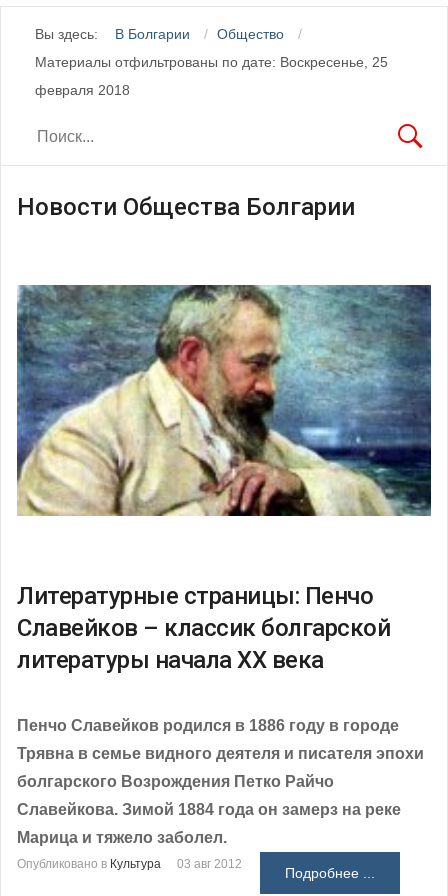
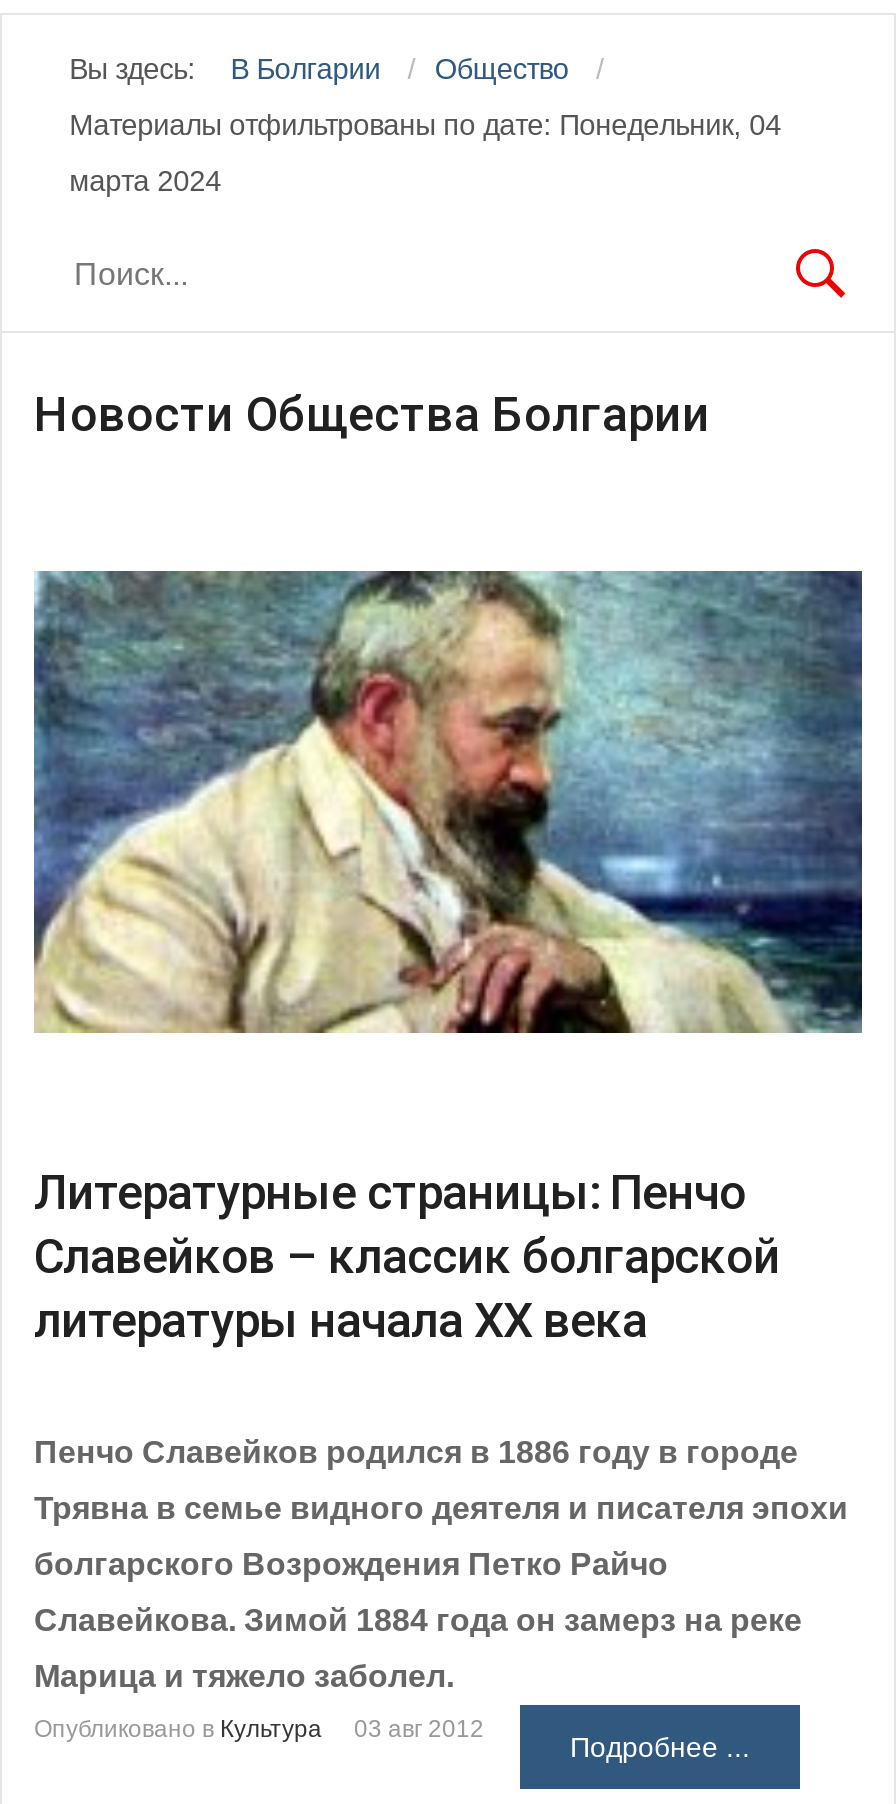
[35,54,388,70] Материалы отфильтрованы по дате: Воскресенье, 25 -> [69,109,781,141] Материалы отфильтрованы по дате: Понедельник, 04
[35,82,130,98] февраля 2018 -> [69,165,221,197] марта 2024

